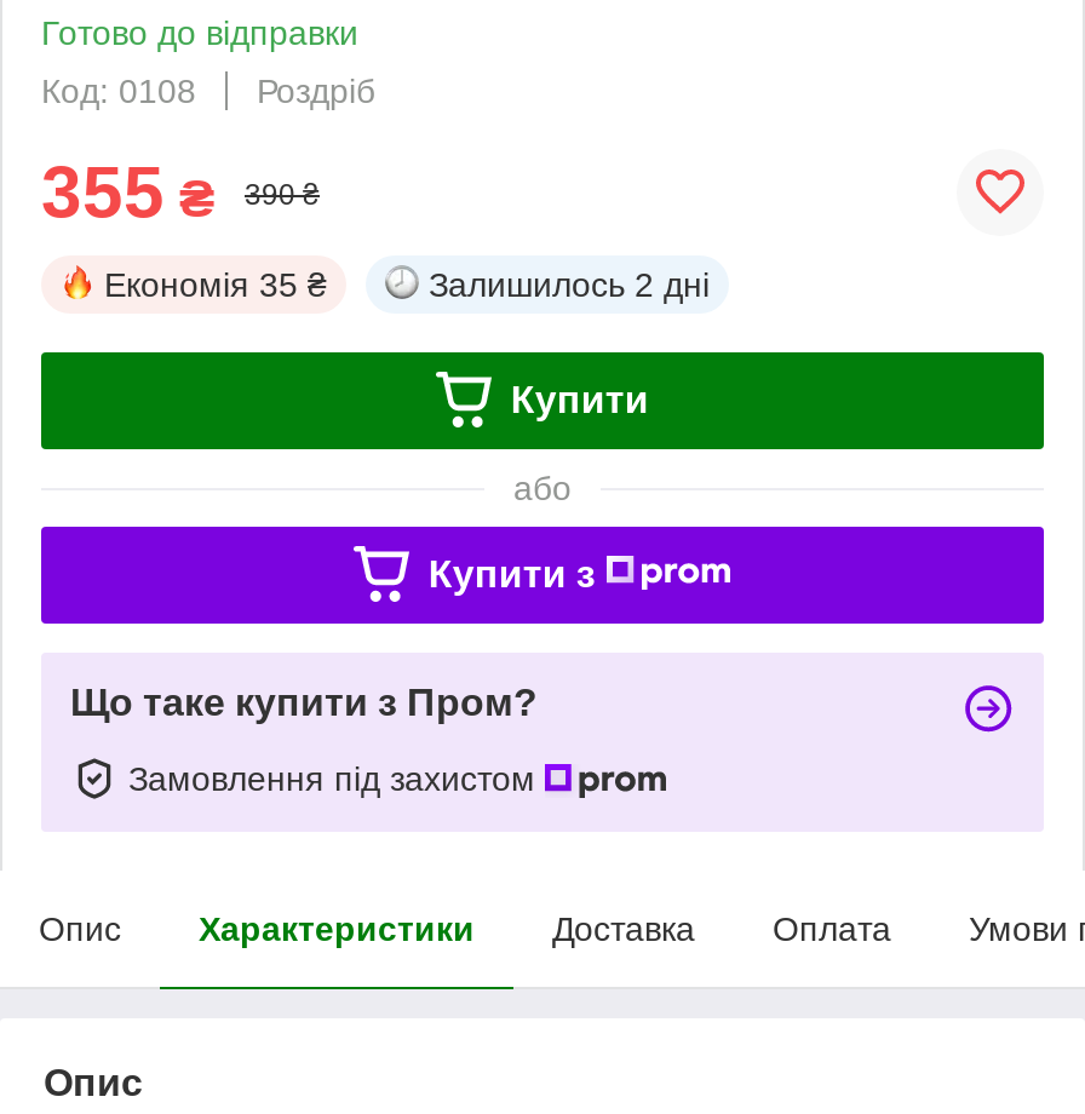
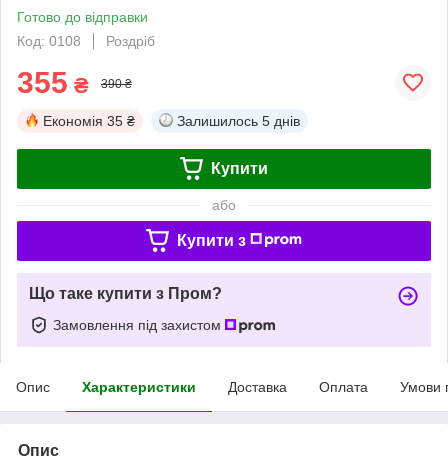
[429,265,710,303] Залишилось 2 дні -> [177,113,300,129] Залишилось 5 днів

